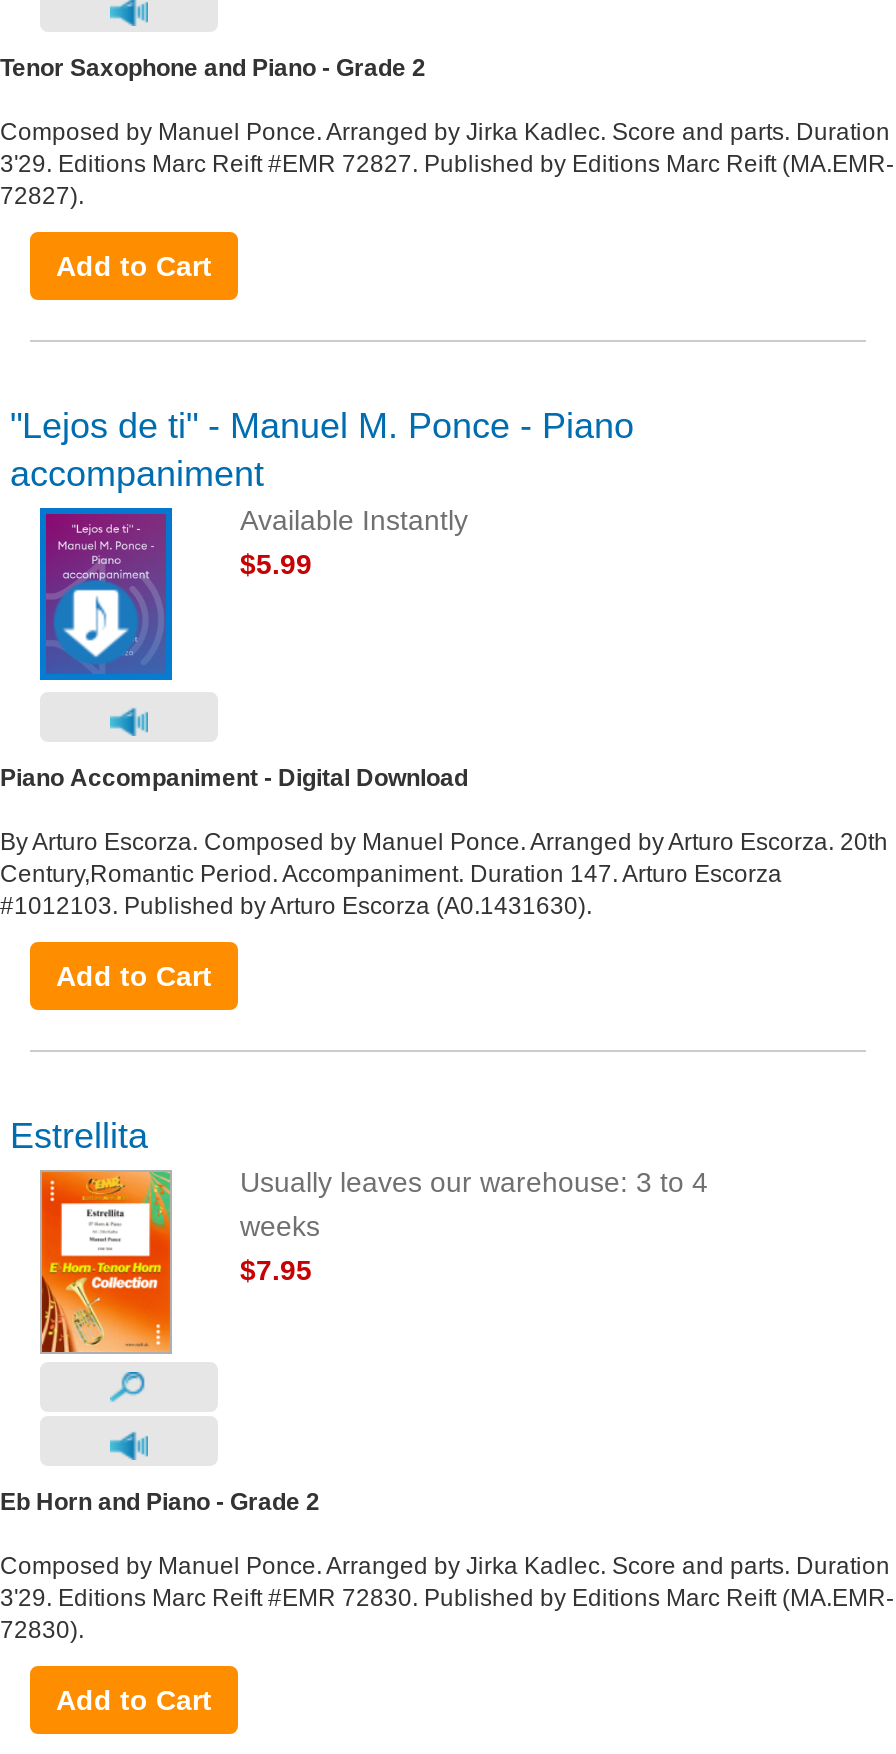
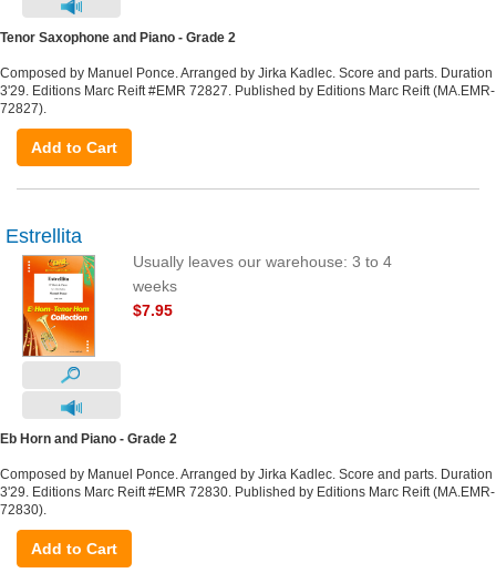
[10,406,634,686] [image] | "Lejos de ti" - Manuel M. Ponce - Piano | accompaniment | Available Instantly | $5.99 -> none
[0,764,888,992] Piano Accompaniment - Digital Download | By Arturo Escorza. Composed by Manuel Ponce. Arranged by Arturo Escorza. 20th | Century,Romantic Period. Accompaniment. Duration 147. Arturo Escorza | #1012103. Published by Arturo Escorza (A0.1431630). | Add to Cart -> none

